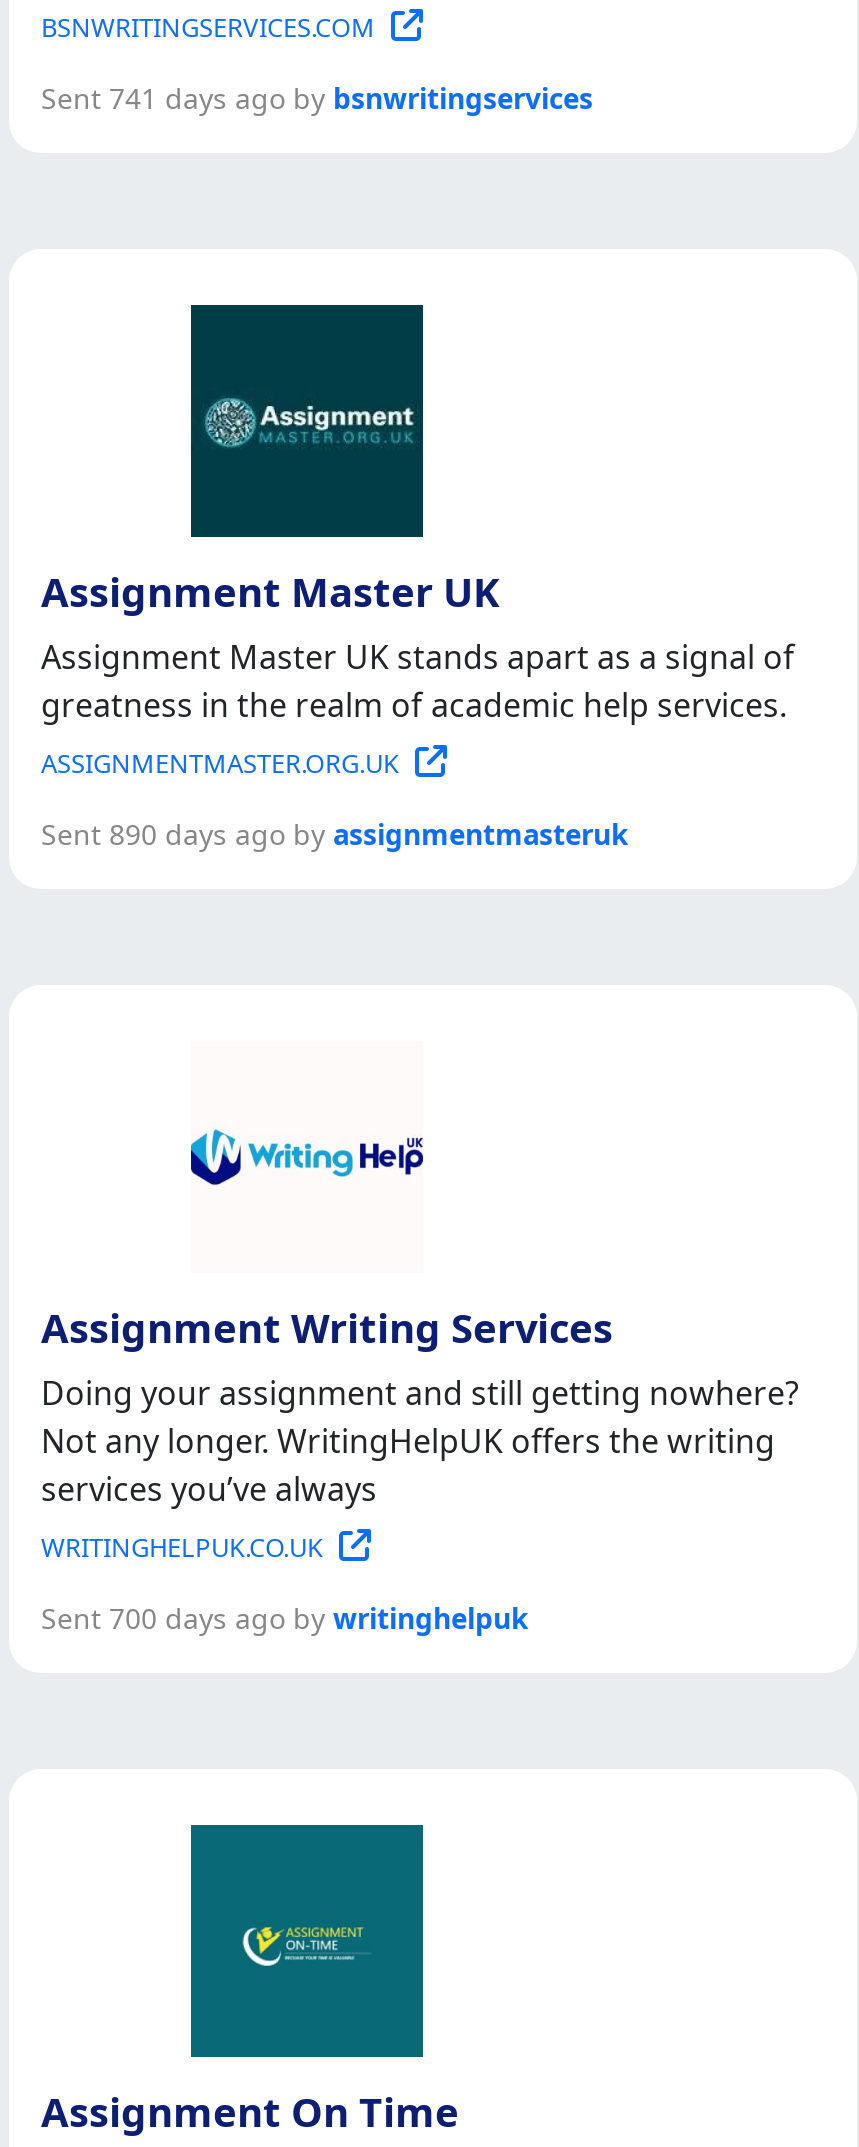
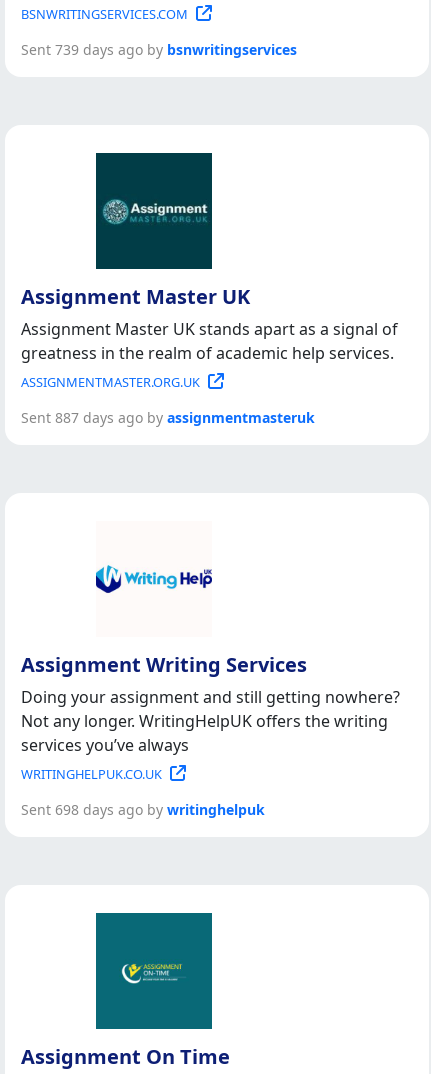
[41,79,593,117] Sent 741 days ago by bsnwritingservices -> [21,40,297,59] Sent 739 days ago by bsnwritingservices
[41,815,629,853] Sent 890 days ago by assignmentmasteruk -> [21,408,315,427] Sent 887 days ago by assignmentmasteruk
[41,1599,529,1637] Sent 700 days ago by writinghelpuk -> [21,800,265,819] Sent 698 days ago by writinghelpuk

